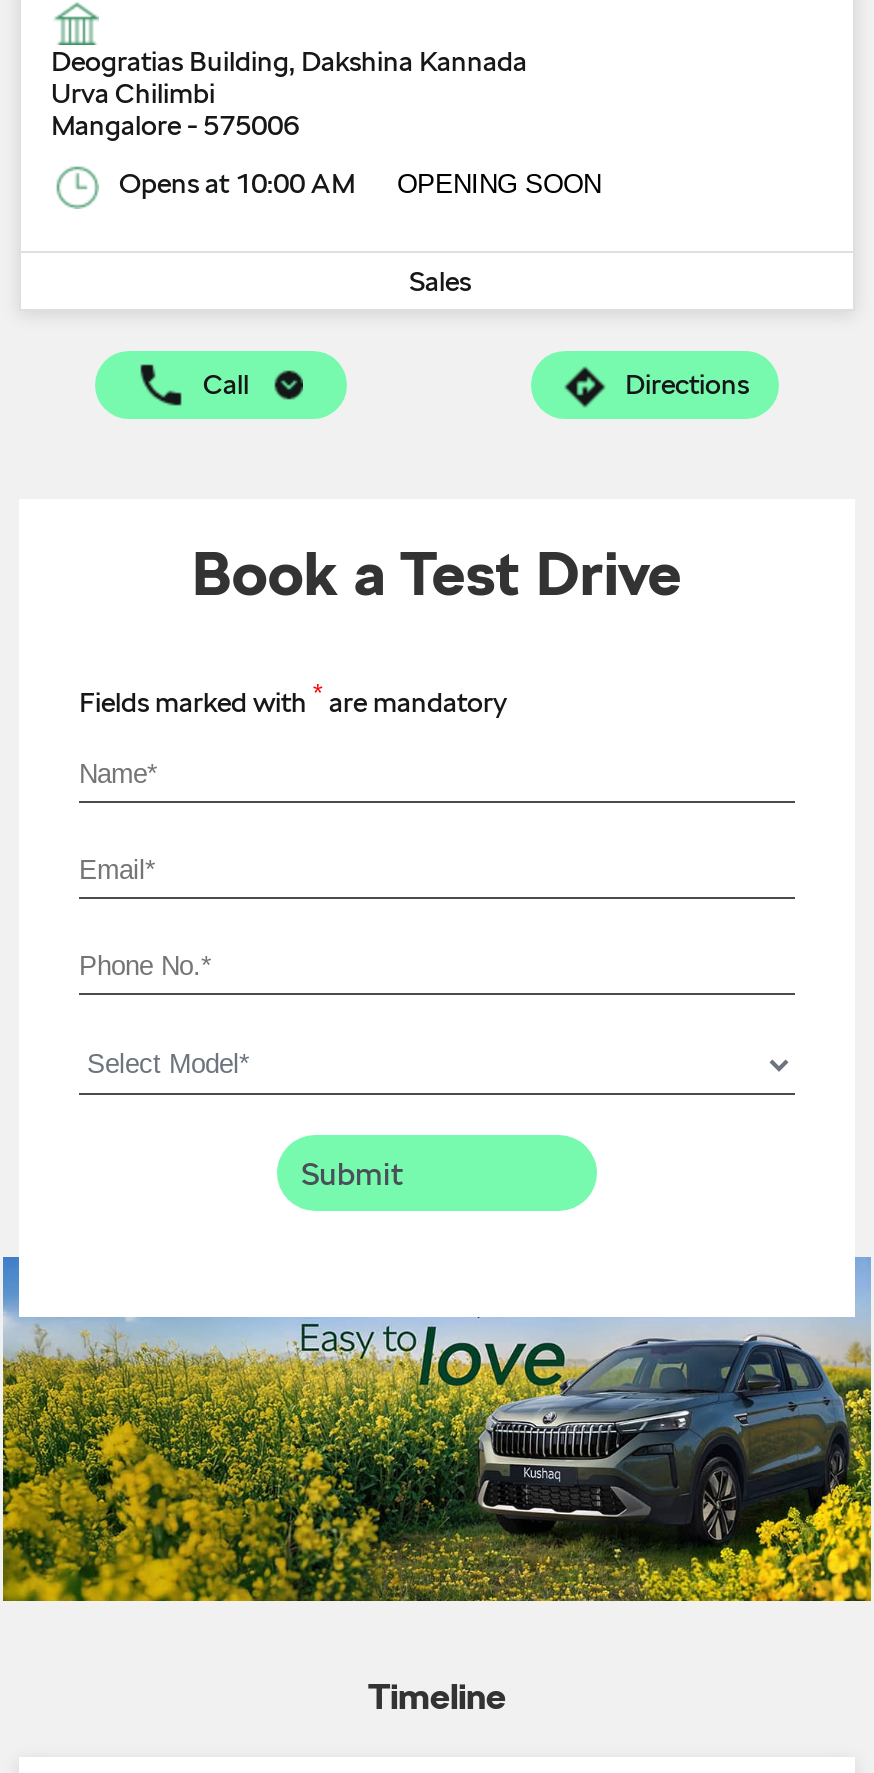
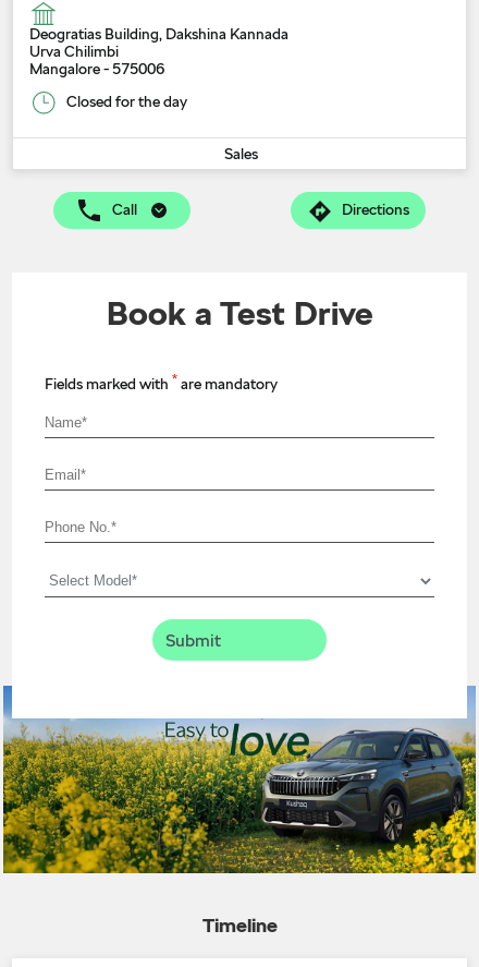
[119,167,601,199] Opens at 10:00 AM | OPENING SOON -> [66,93,187,110] Closed for the day

